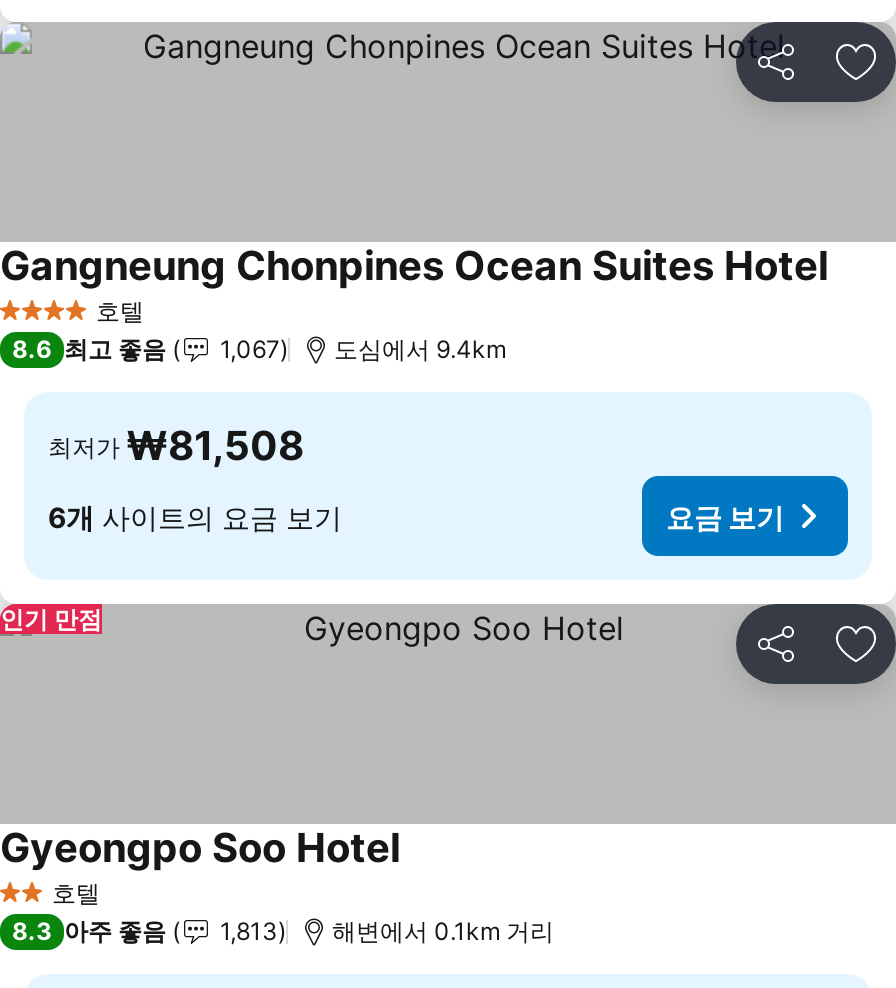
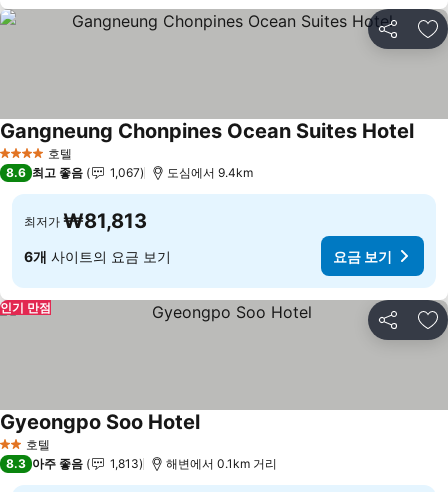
[48,422,304,470] 최저가 ₩81,508 -> [24,209,147,233] 최저가 ₩81,813

